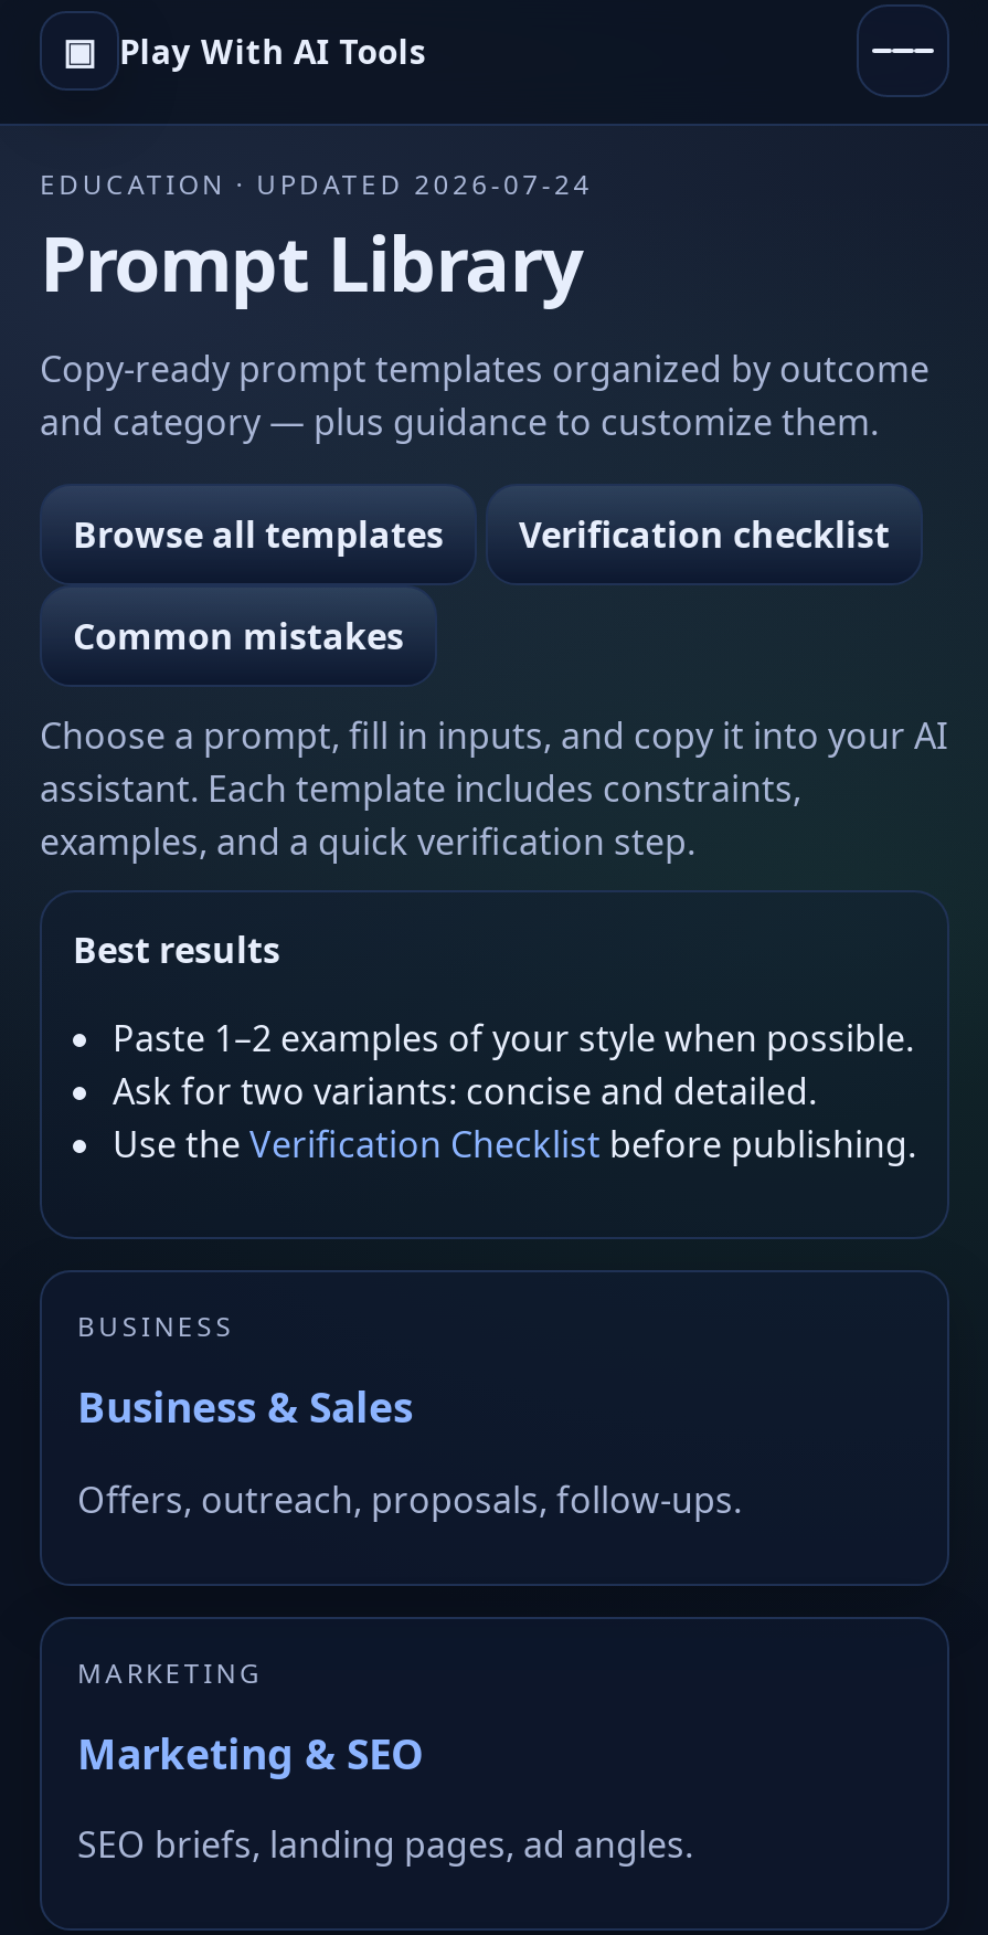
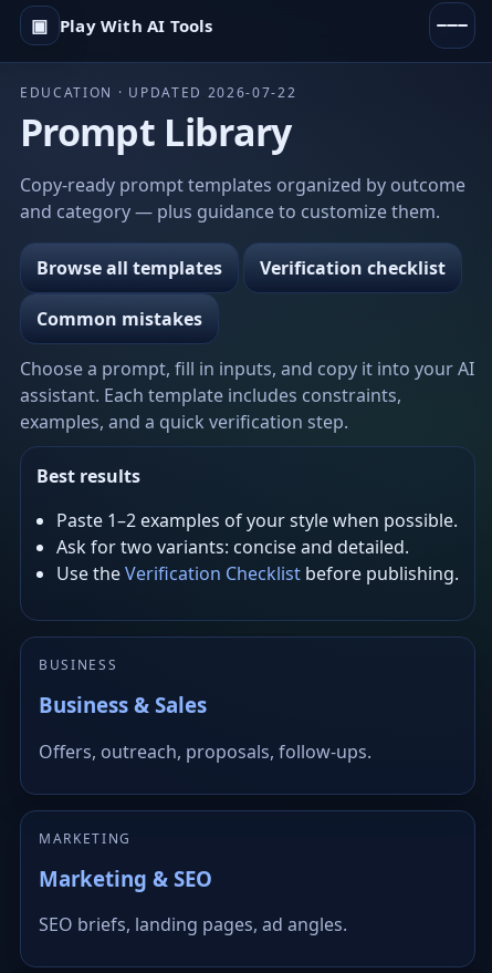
[40,166,593,203] EDUCATION · UPDATED 2026-07-24 -> [20,83,297,102] EDUCATION · UPDATED 2026-07-22

